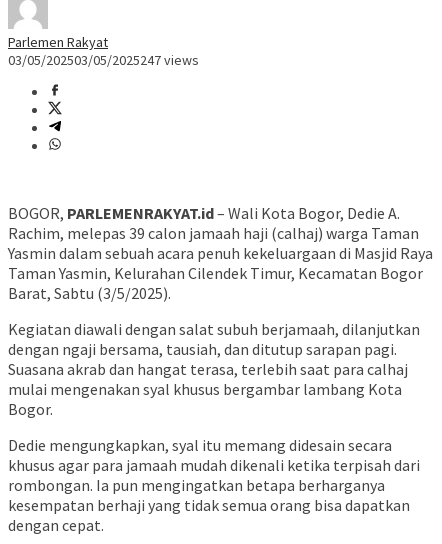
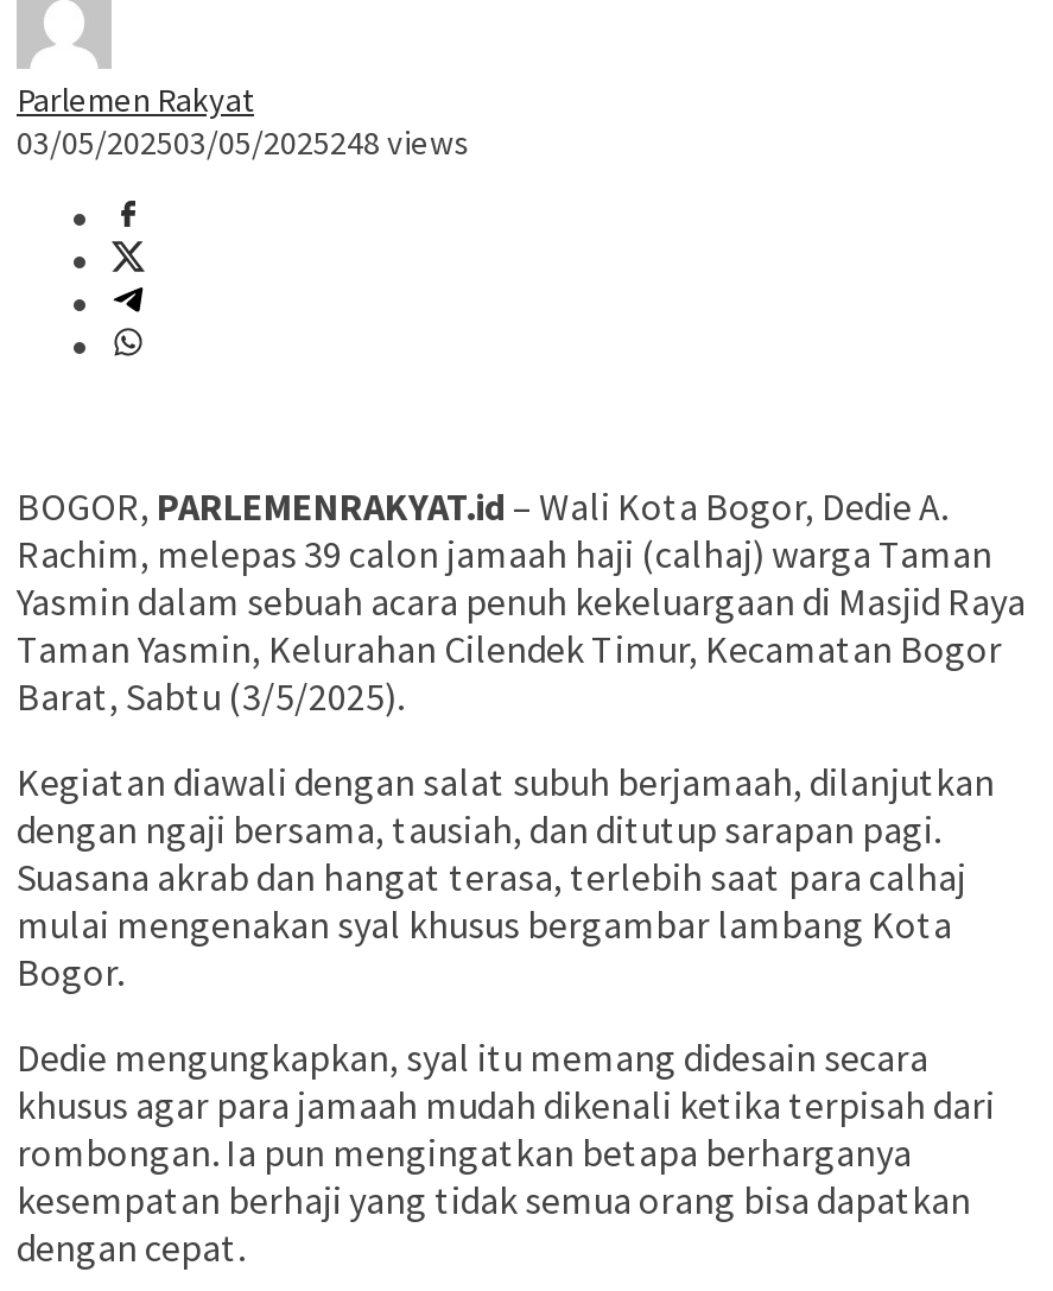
[8,51,199,69] 03/05/202503/05/2025247 views -> [17,121,470,164] 03/05/202503/05/2025248 views

